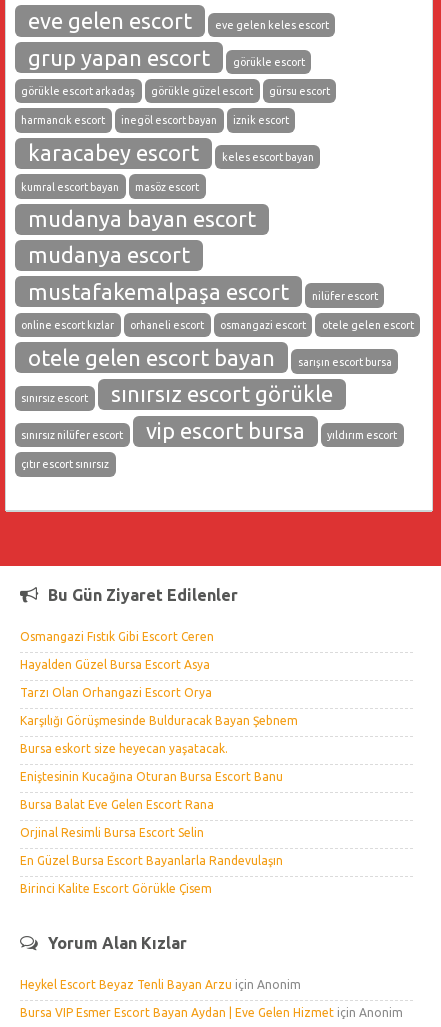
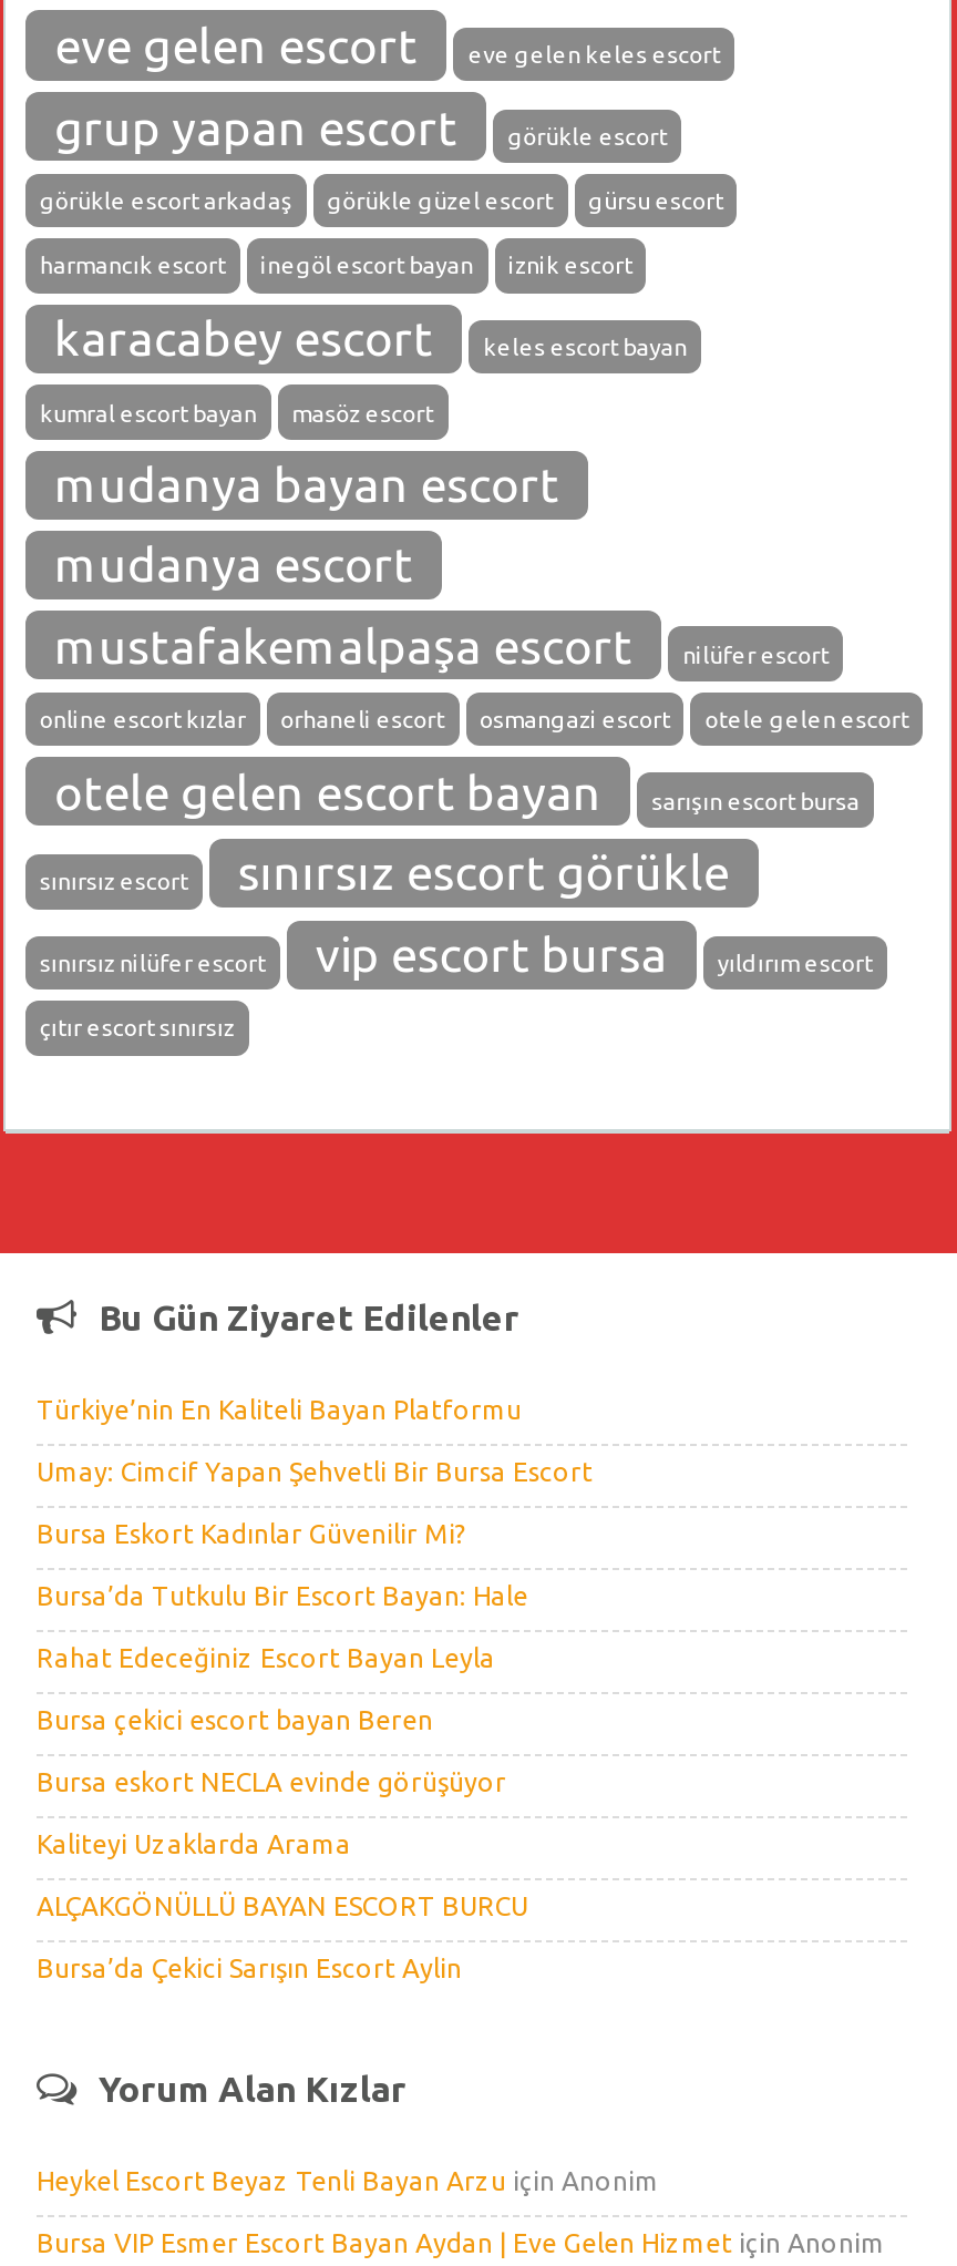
[20,630,214,643] Osmangazi Fıstık Gibi Escort Ceren -> [37,1394,522,1423] Türkiye’nin En Kaliteli Bayan Platformu
[20,658,210,671] Hayalden Güzel Bursa Escort Asya -> [37,1456,593,1485] Umay: Cimcif Yapan Şehvetli Bir Bursa Escort
[20,686,212,699] Tarzı Olan Orhangazi Escort Orya -> [37,1518,466,1547] Bursa Eskort Kadınlar Güvenilir Mi?
[20,714,298,727] Karşılığı Görüşmesinde Bulduracak Bayan Şebnem -> [37,1581,528,1609] Bursa’da Tutkulu Bir Escort Bayan: Hale
[20,742,228,755] Bursa eskort size heyecan yaşatacak. -> [37,1643,495,1671] Rahat Edeceğiniz Escort Bayan Leyla
[20,770,283,783] Eniştesinin Kucağına Oturan Bursa Escort Banu -> [37,1705,433,1733] Bursa çekici escort bayan Beren
[20,798,214,811] Bursa Balat Eve Gelen Escort Rana -> [37,1767,506,1796] Bursa eskort NECLA evinde görüşüyor
[20,826,204,839] Orjinal Resimli Bursa Escort Selin -> [37,1829,351,1858] Kaliteyi Uzaklarda Arama
[20,854,283,867] En Güzel Bursa Escort Bayanlarla Randevulaşın -> [37,1891,528,1920] ALÇAKGÖNÜLLÜ BAYAN ESCORT BURCU
[20,882,212,895] Birinci Kalite Escort Görükle Çisem -> [37,1953,462,1982] Bursa’da Çekici Sarışın Escort Aylin

